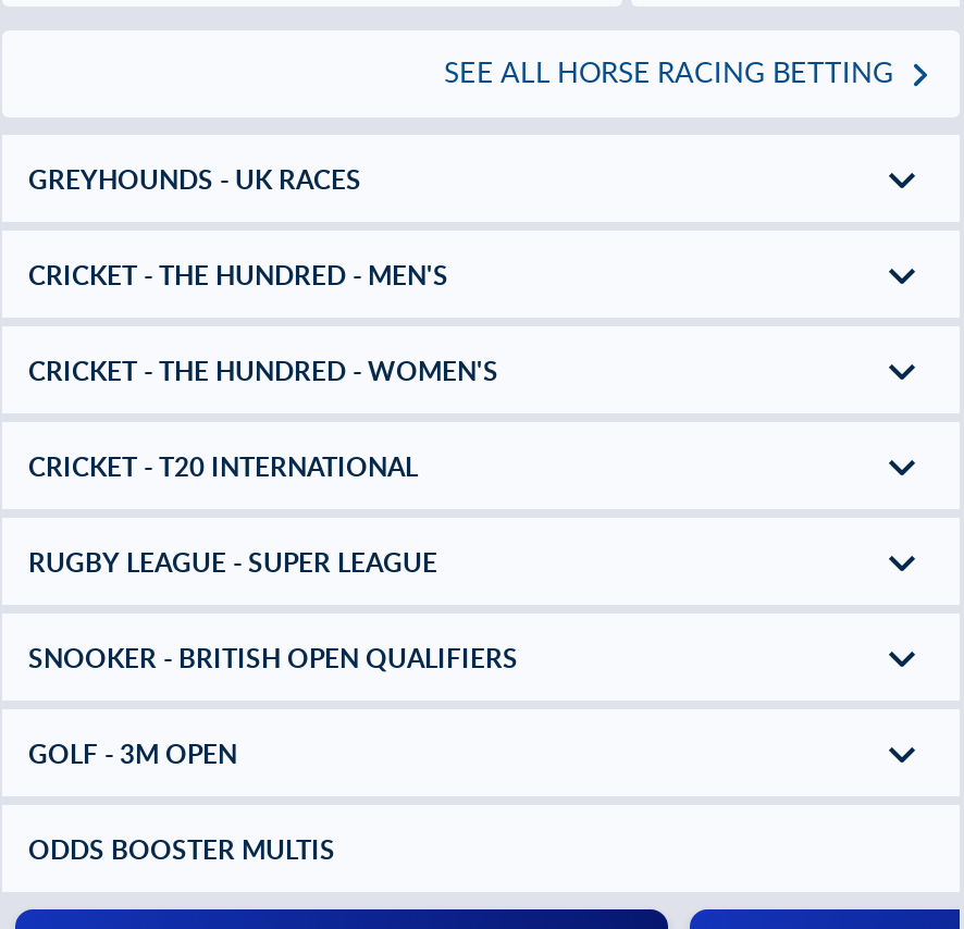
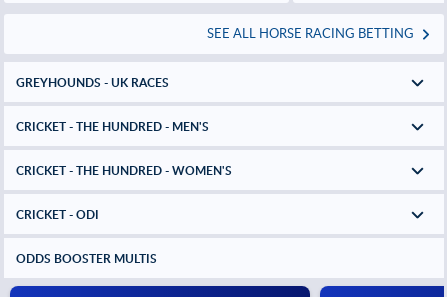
[28,448,518,772] CRICKET - T20 INTERNATIONAL | RUGBY LEAGUE - SUPER LEAGUE | SNOOKER - BRITISH OPEN QUALIFIERS | GOLF - 3M OPEN -> [16,206,99,223] CRICKET - ODI

